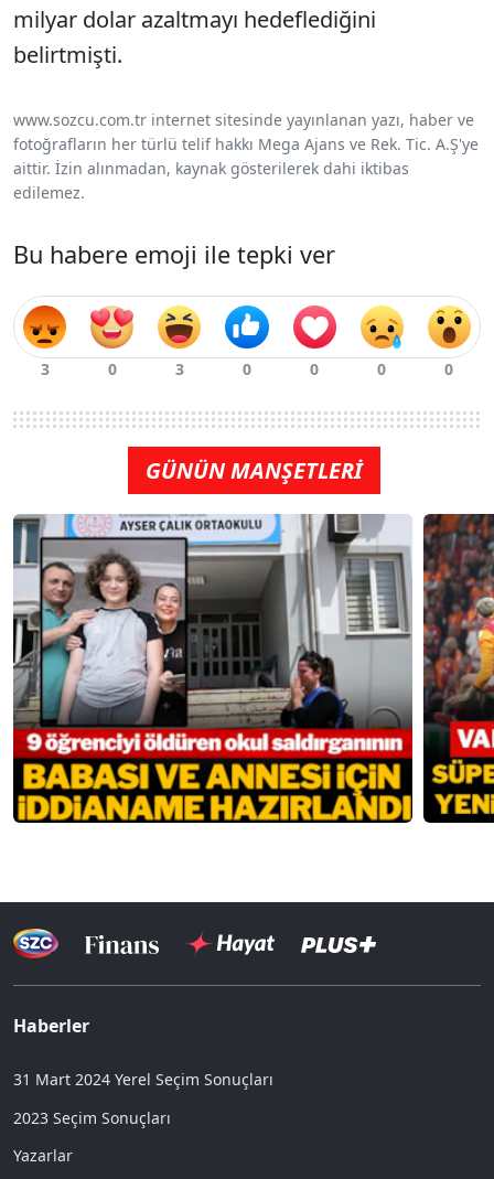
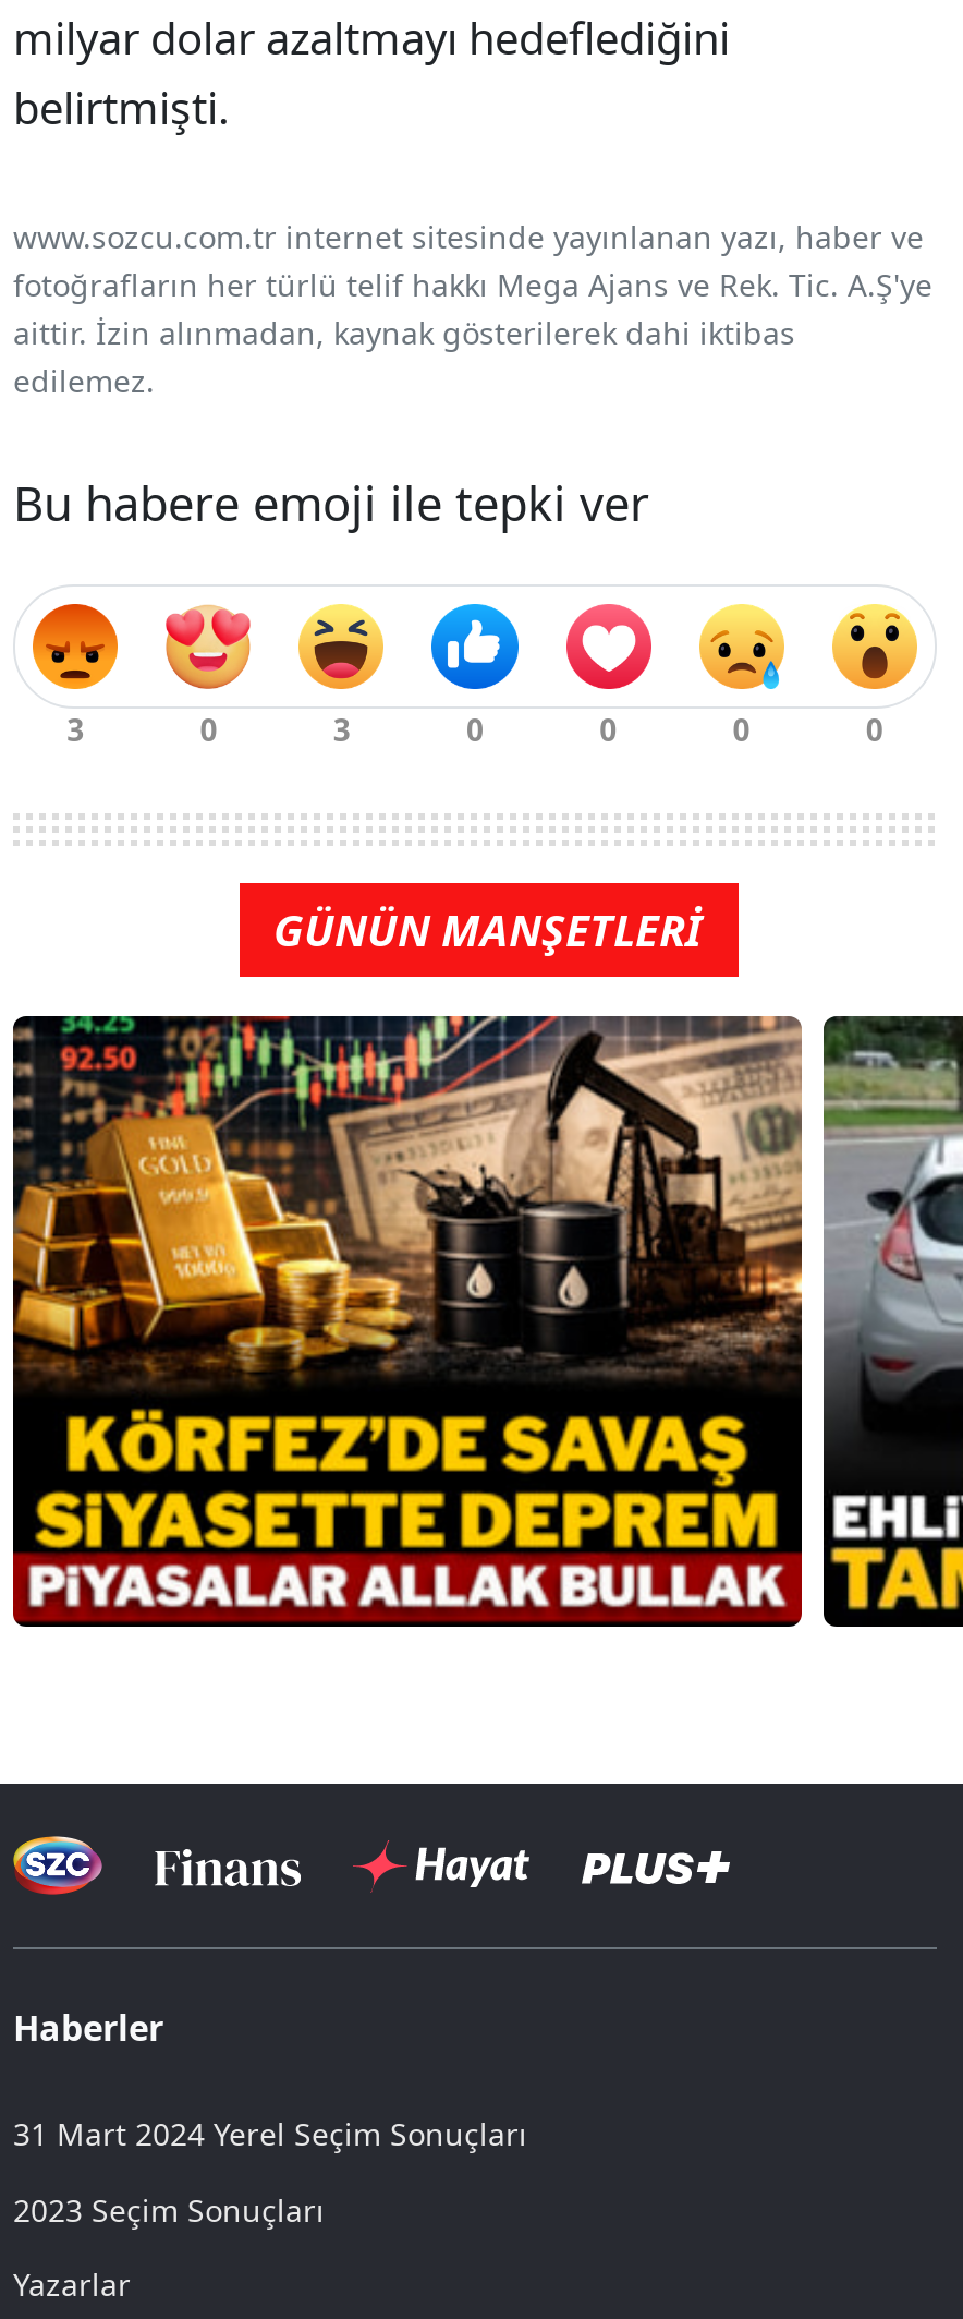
[12,513,414,822] [image] -> [11,1014,804,1624] [image]
[422,514,491,815] [image] -> [821,1016,956,1611] [image]

